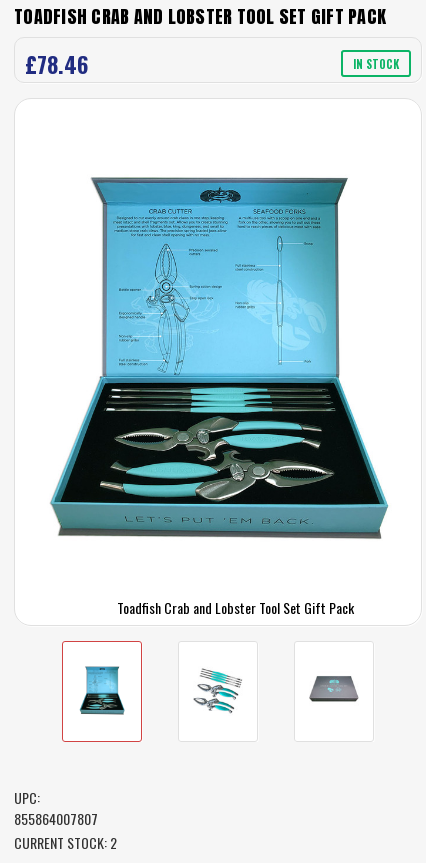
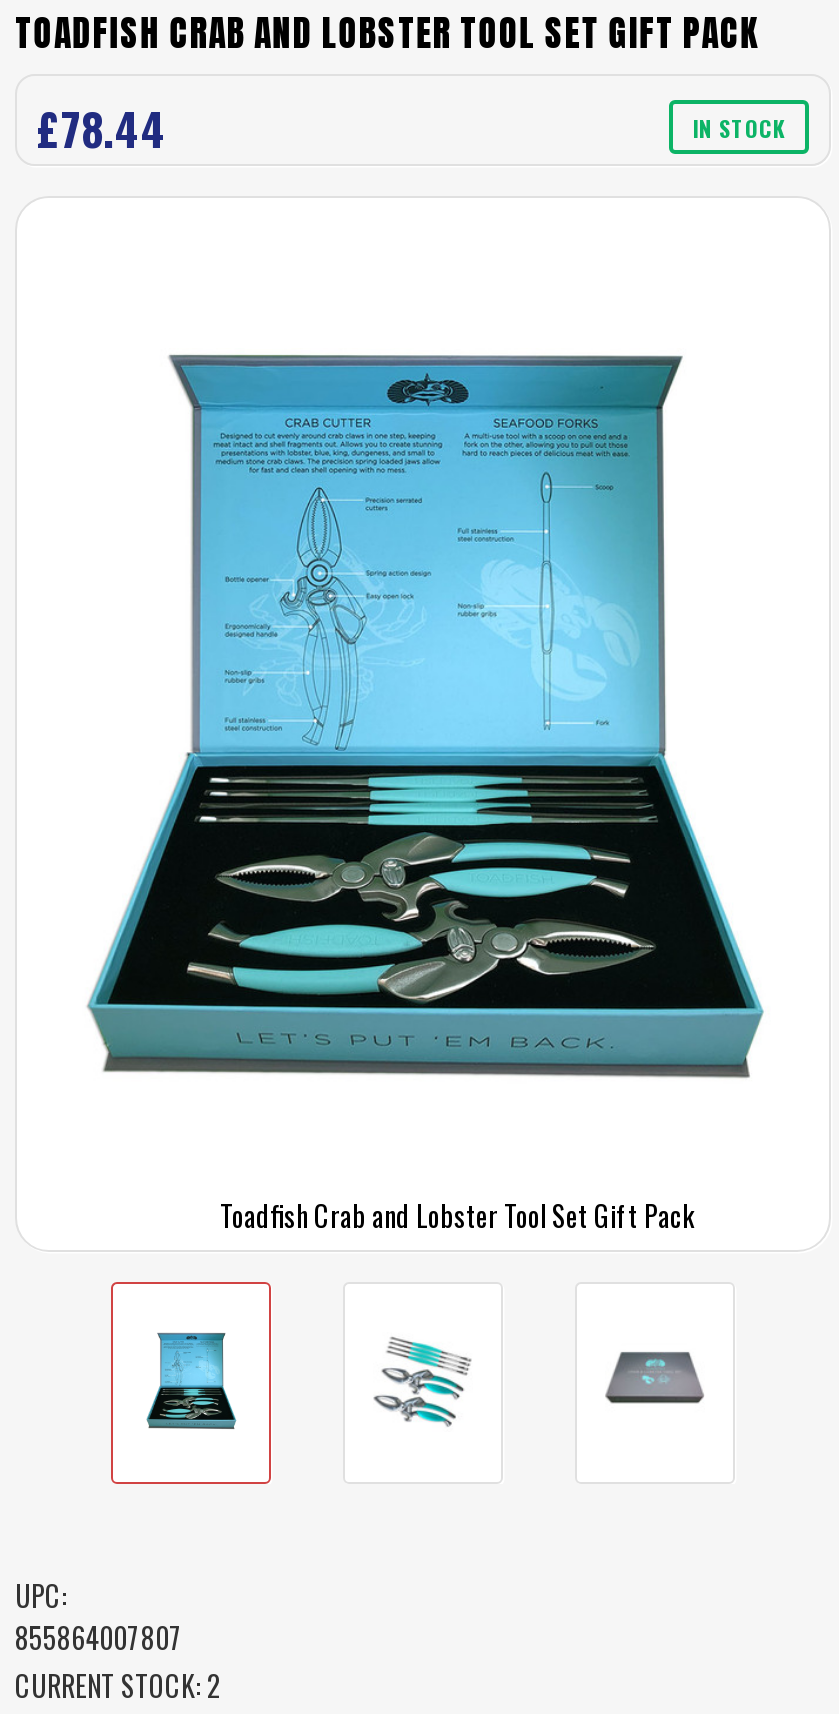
[25,48,88,80] £78.46 -> [37,96,167,160] £78.44

